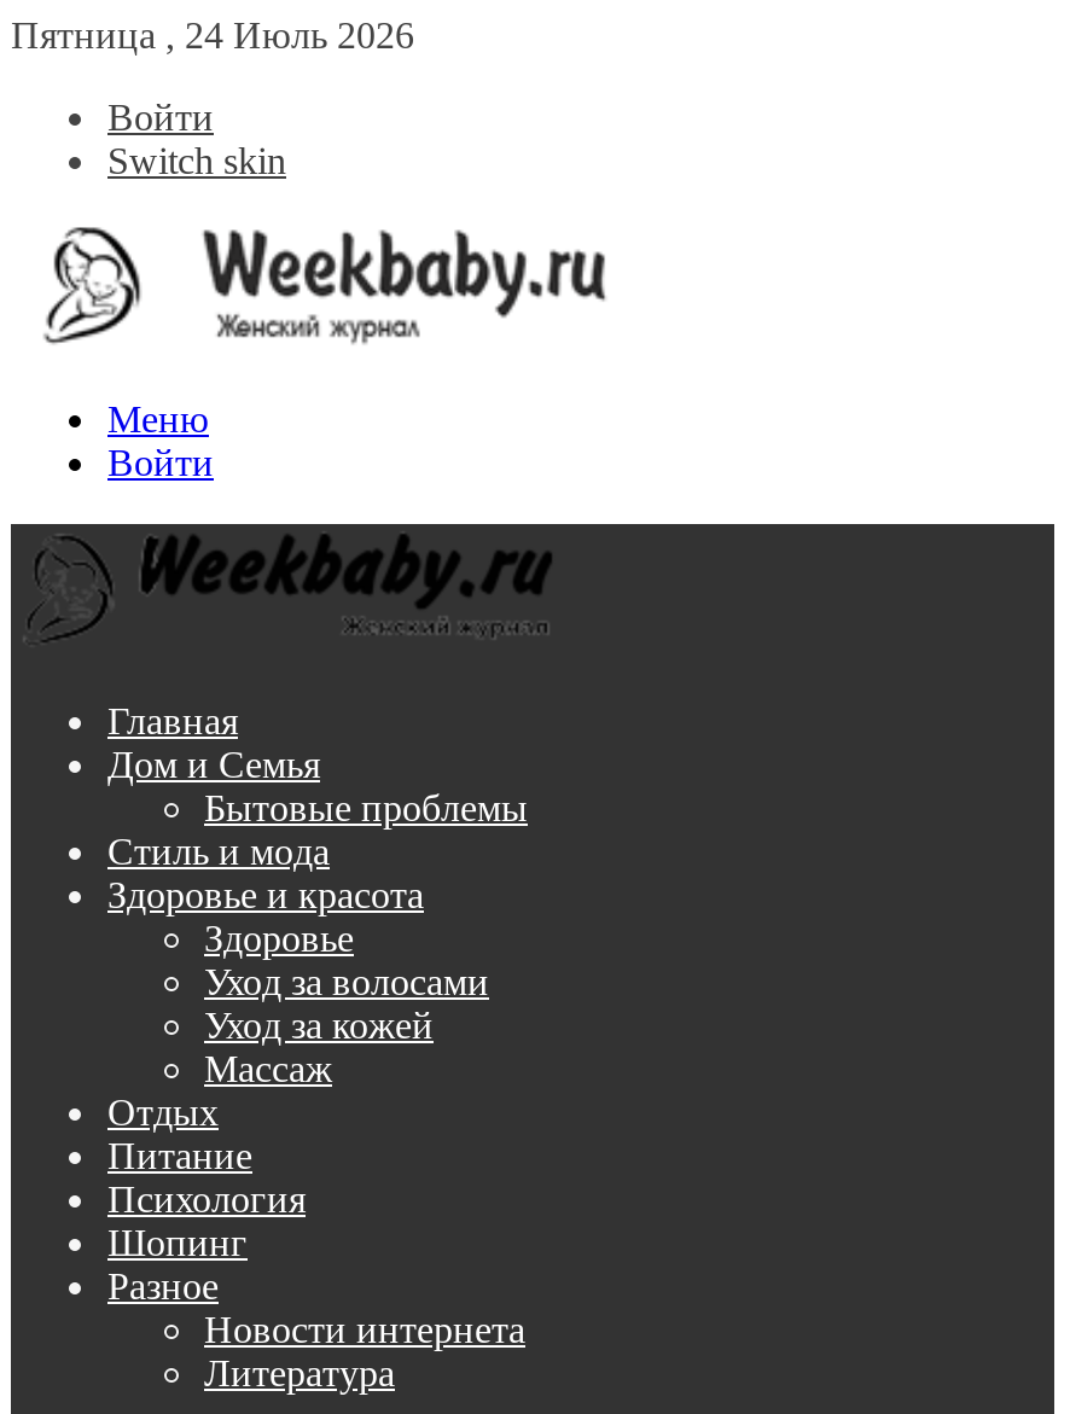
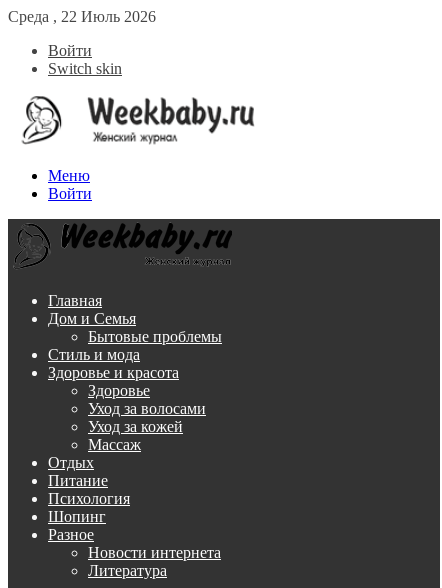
[11,14,414,56] Пятница , 24 Июль 2026 -> [8,8,156,25] Среда , 22 Июль 2026

